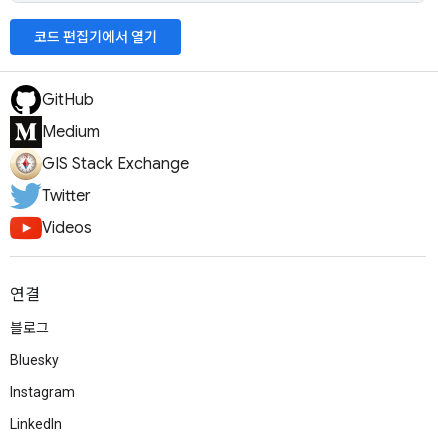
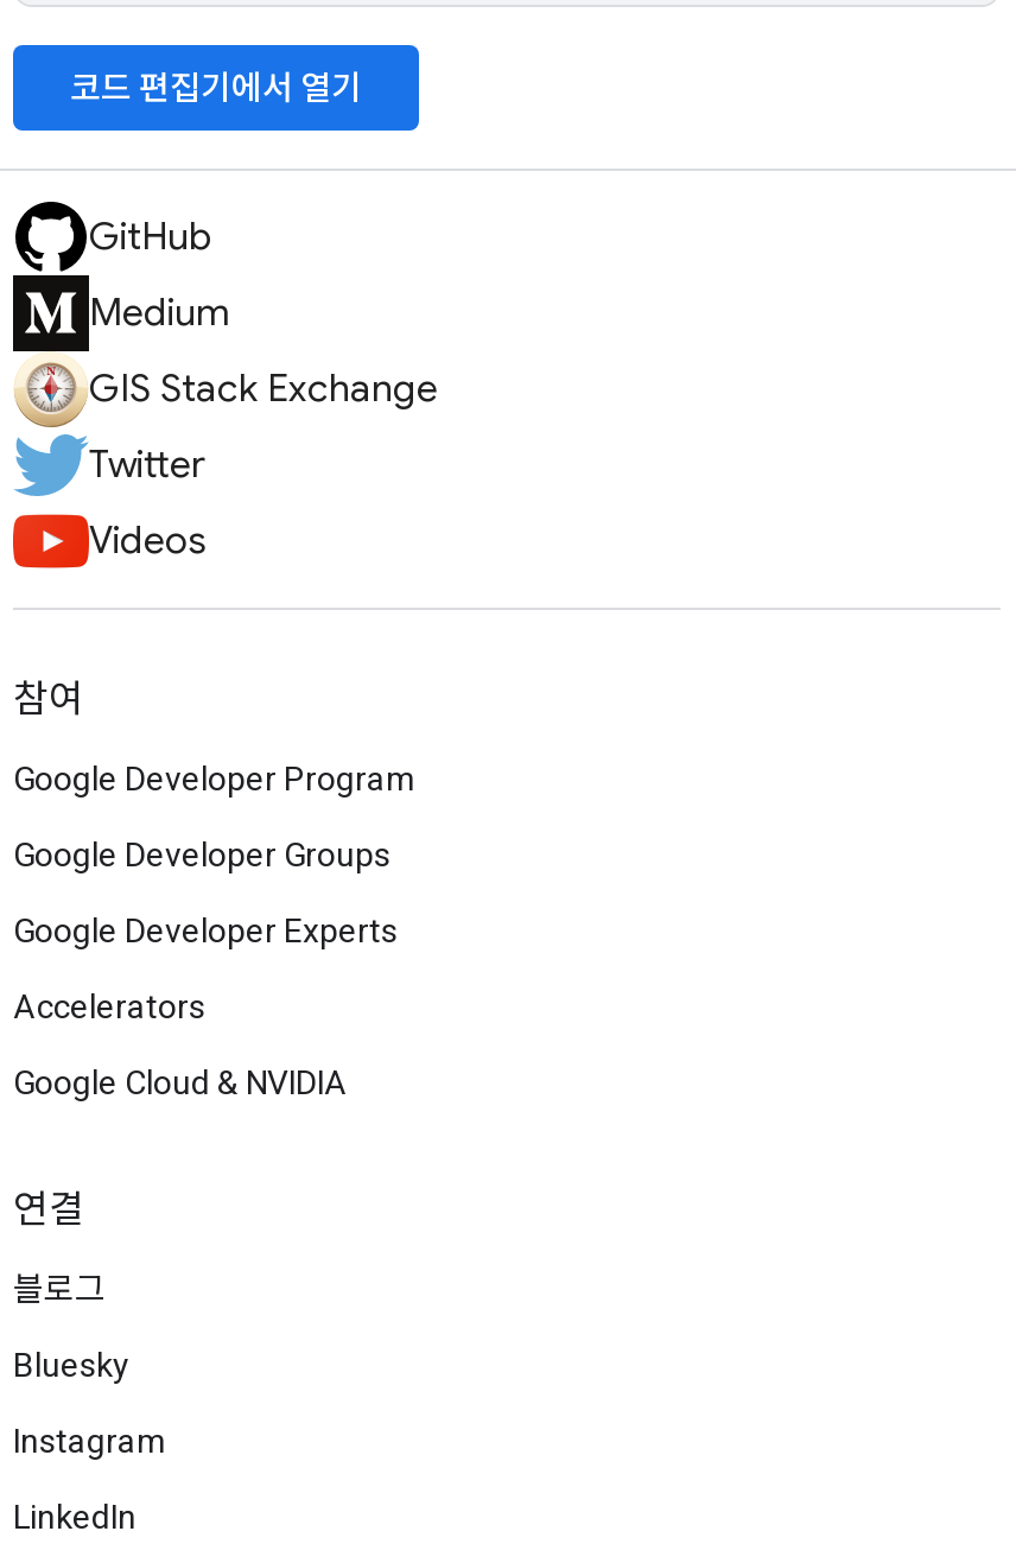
none -> [13,676,417,1101] 참여 | Google Developer Program | Google Developer Groups | Google Developer Experts | Accelerators | Google Cloud & NVIDIA

